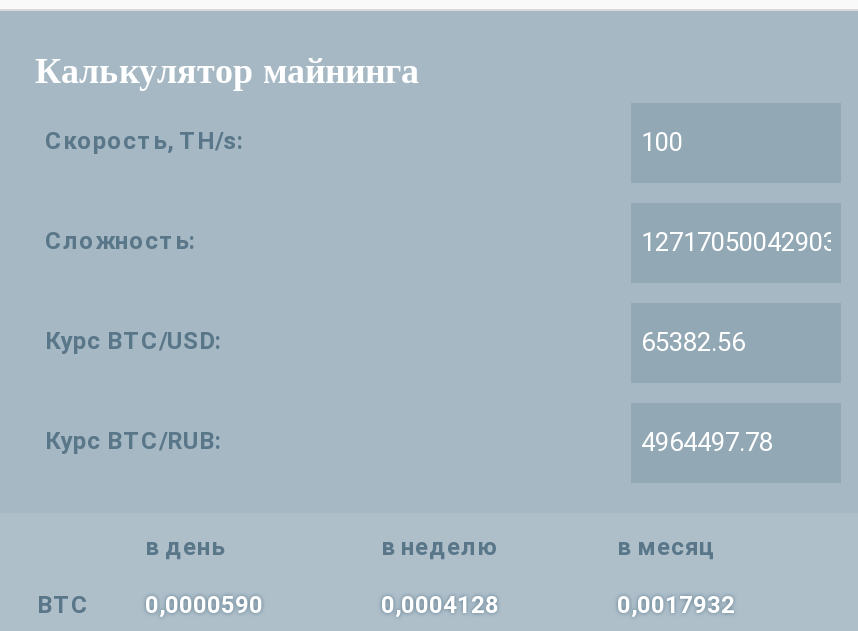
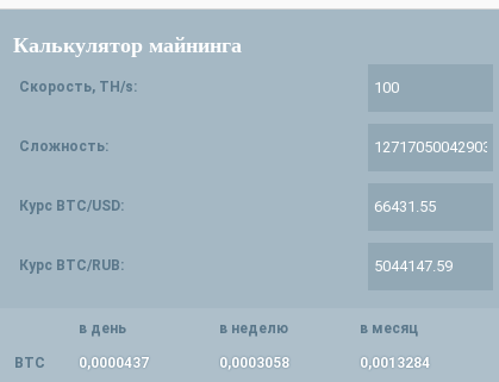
[37,591,263,619] BTC 0,0000590 -> [14,354,149,371] BTC 0,0000437
[381,591,499,619] 0,0004128 -> [219,354,289,371] 0,0003058
[617,591,735,619] 0,0017932 -> [360,354,430,371] 0,0013284

